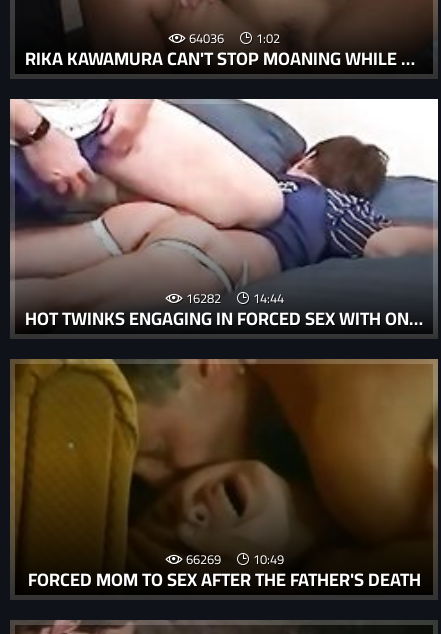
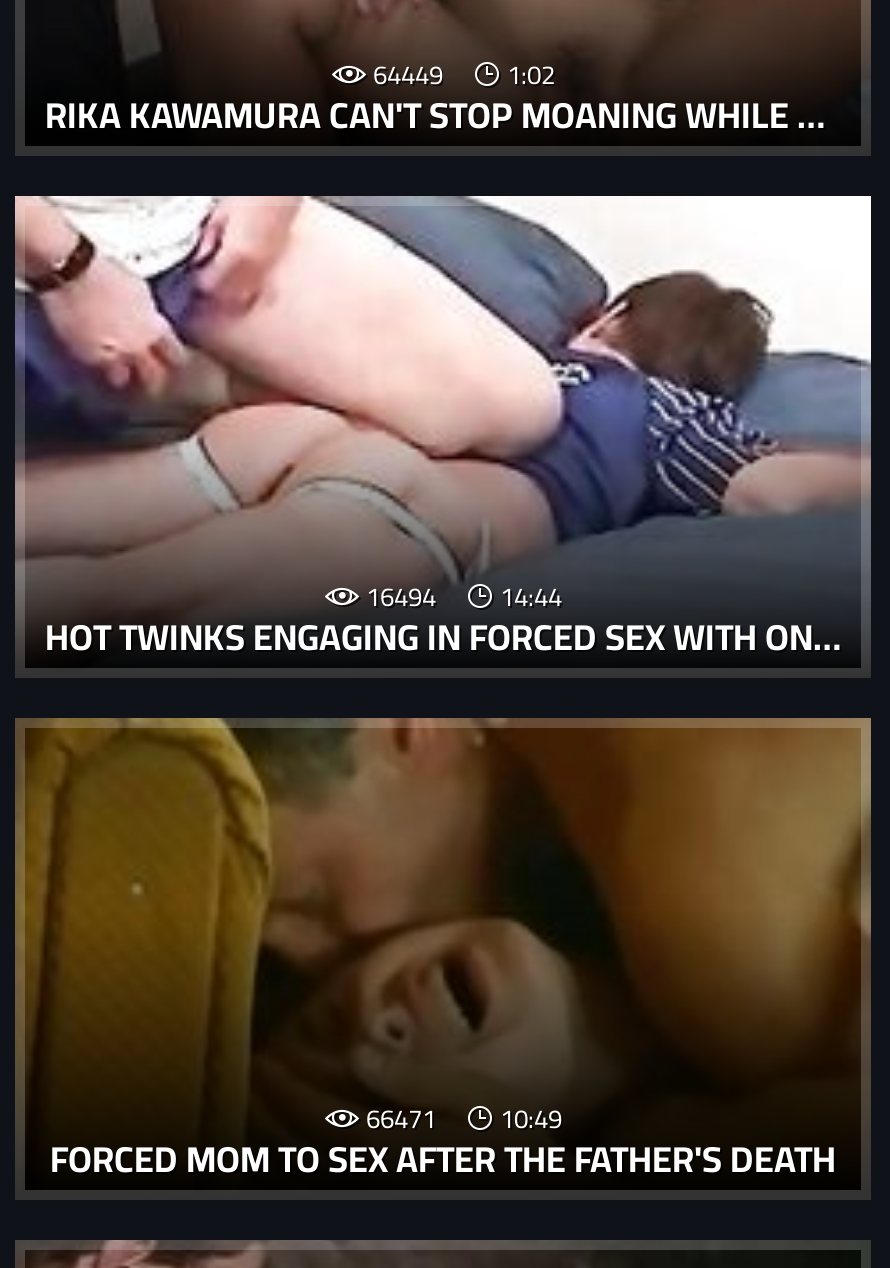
[189,25,280,49] 64036 1:02 -> [373,51,555,99] 64449 1:02
[185,286,283,310] 16282 14:44 -> [366,572,562,620] 16494 14:44
[185,547,283,571] 66269 10:49 -> [366,1094,562,1142] 66471 10:49

